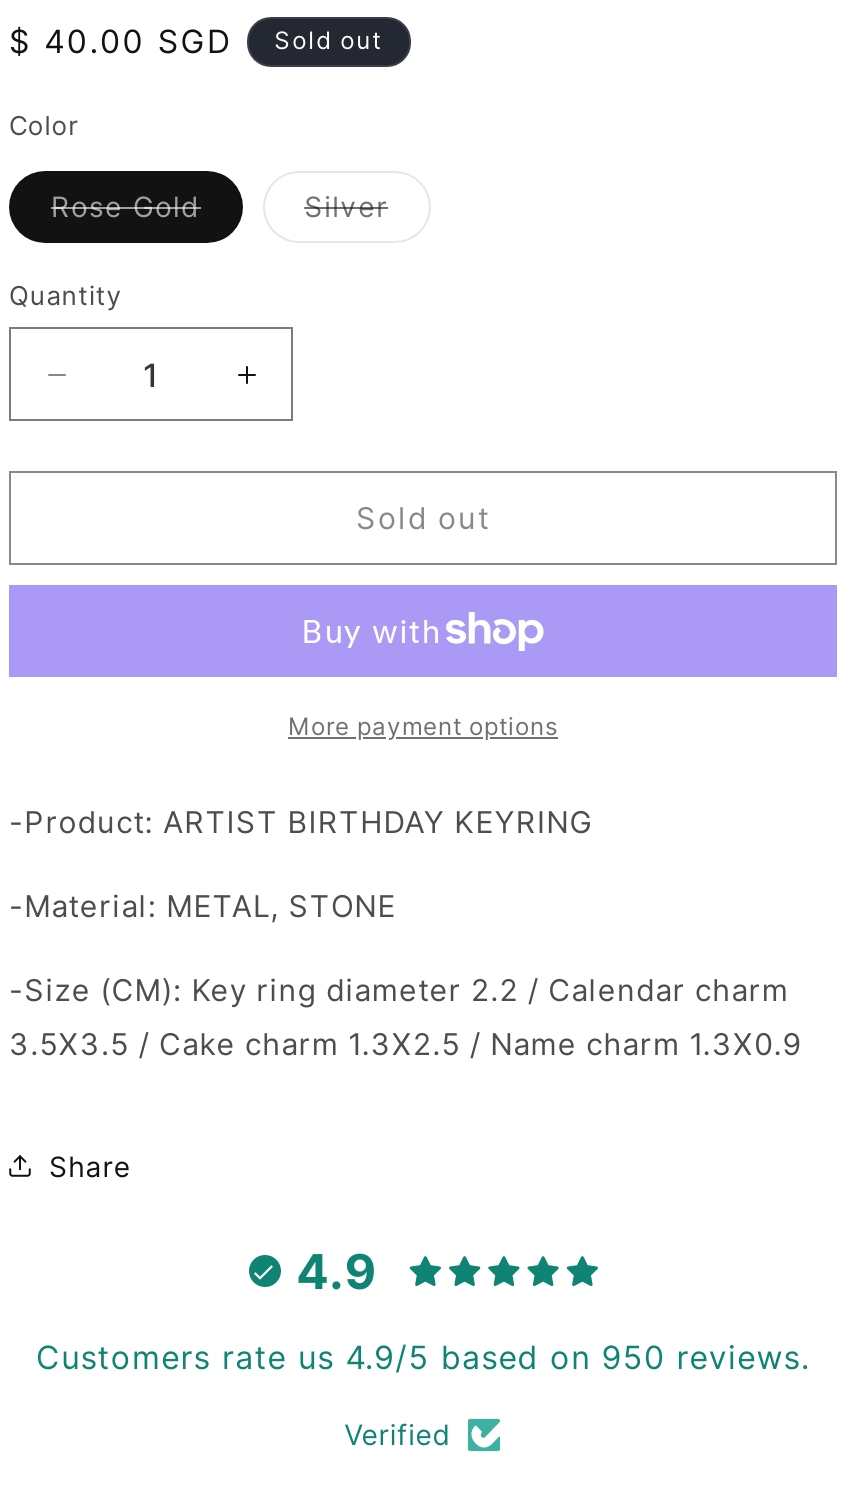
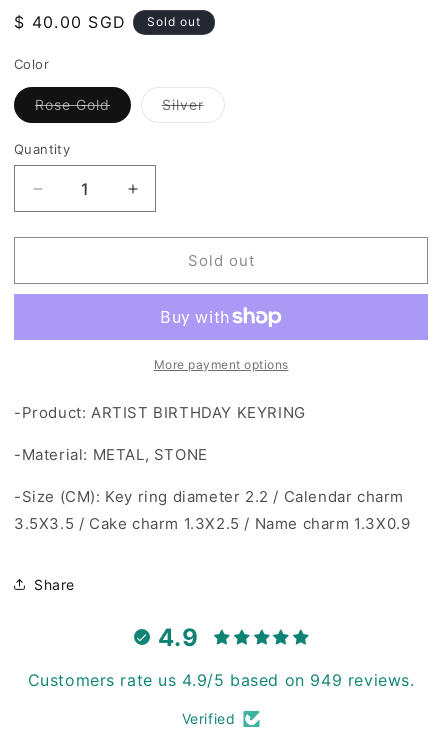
[36,1337,810,1377] Customers rate us 4.9/5 based on 950 reviews. -> [27,670,414,690] Customers rate us 4.9/5 based on 949 reviews.

